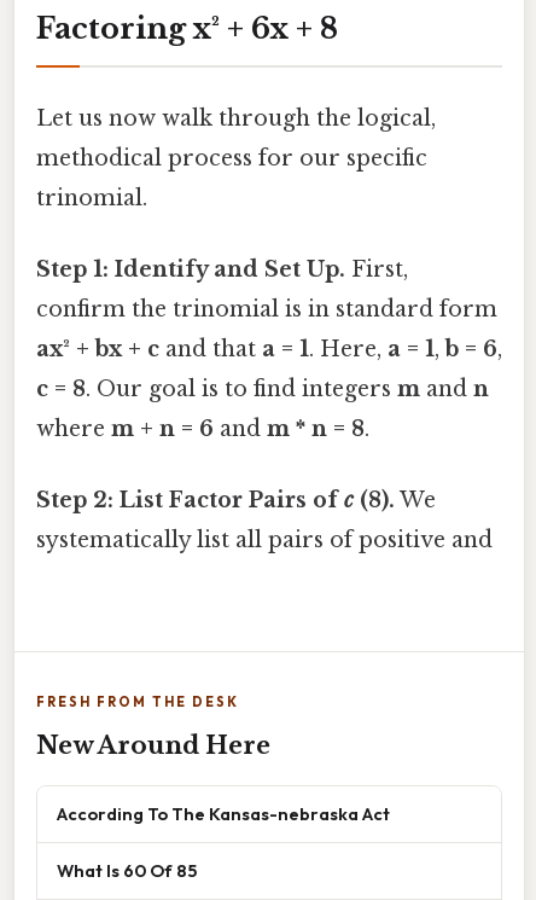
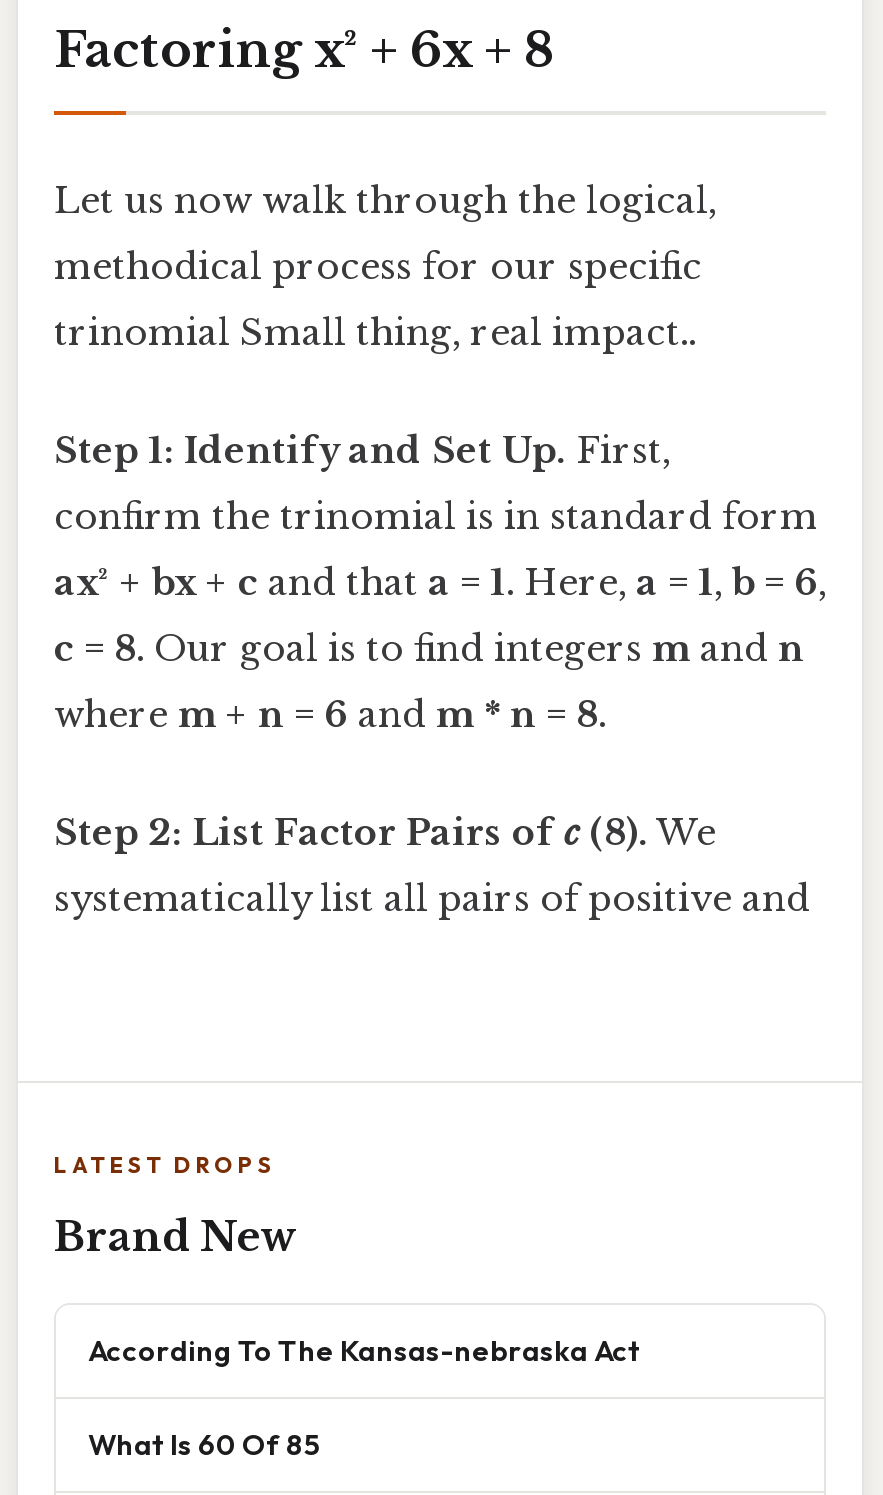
[36,185,147,211] trinomial. -> [54,311,696,355] trinomial Small thing, real impact..
[36,693,239,710] FRESH FROM THE DESK -> [54,1152,276,1180] LATEST DROPS
[36,731,270,760] New Around Here -> [54,1214,296,1262] Brand New

